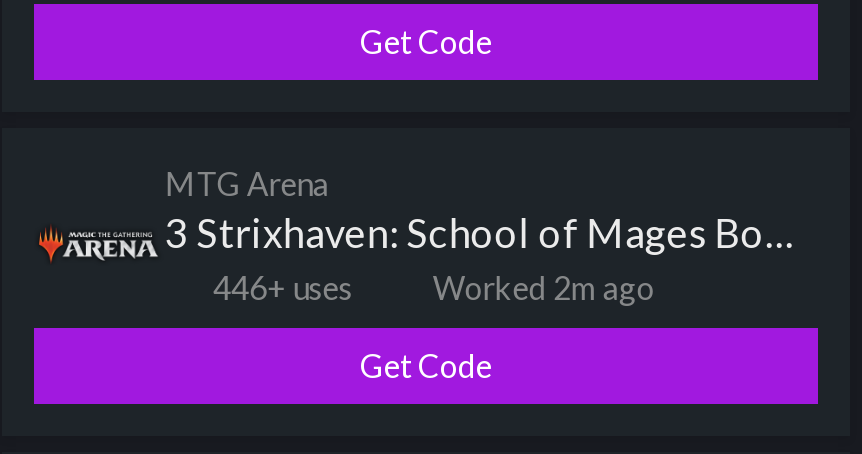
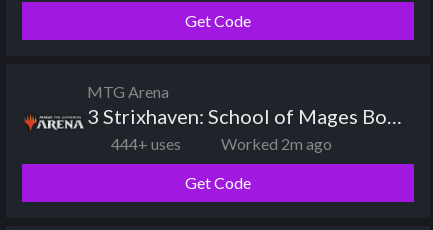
[213,268,353,306] 446+ uses -> [111,134,181,153] 444+ uses

